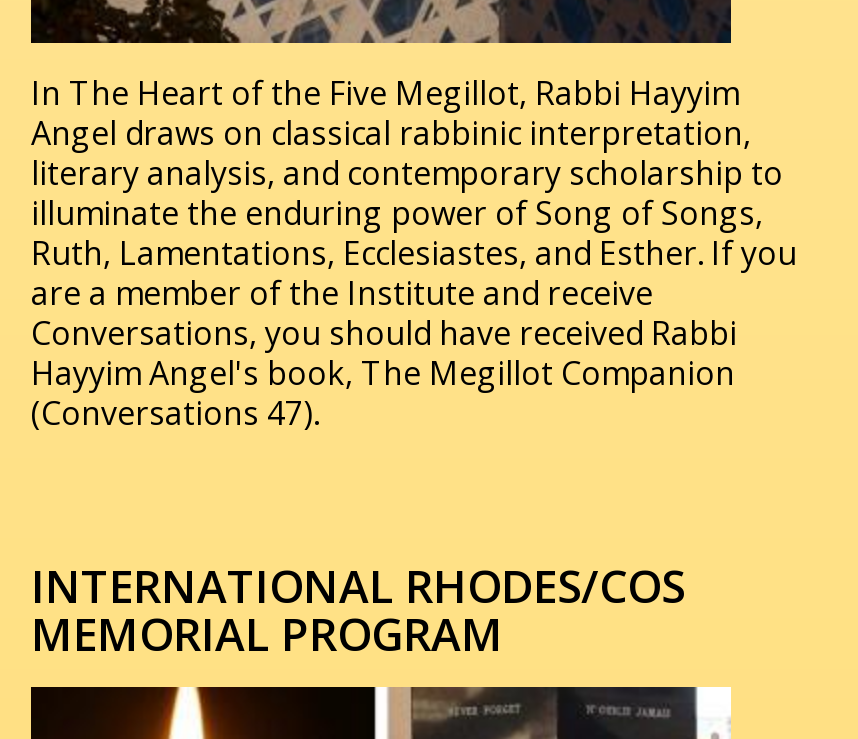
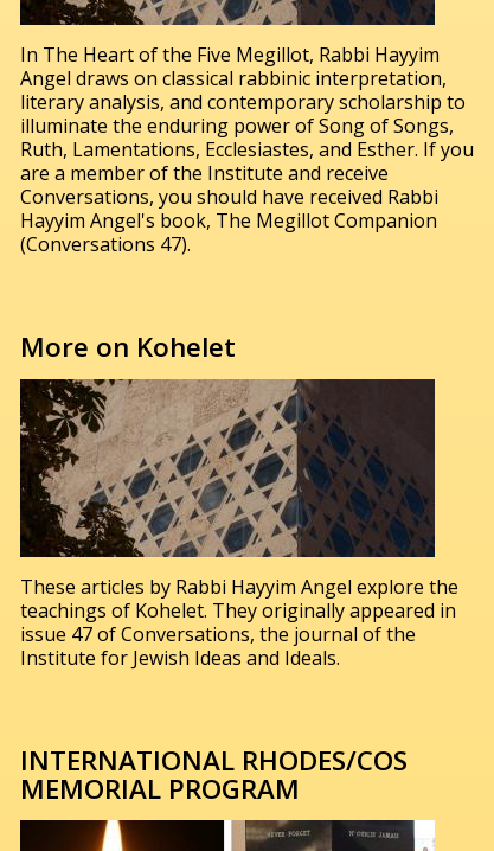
none -> [20,328,236,365] More on Kohelet
none -> [20,378,458,670] [image] | These articles by Rabbi Hayyim Angel explore the | teachings of Kohelet. They originally appeared in | issue 47 of Conversations, the journal of the | Institute for Jewish Ideas and Ideals.

